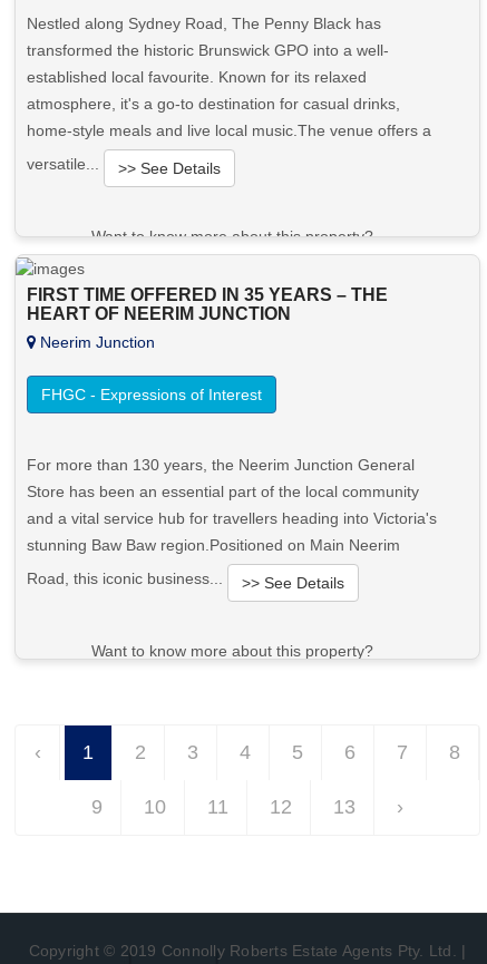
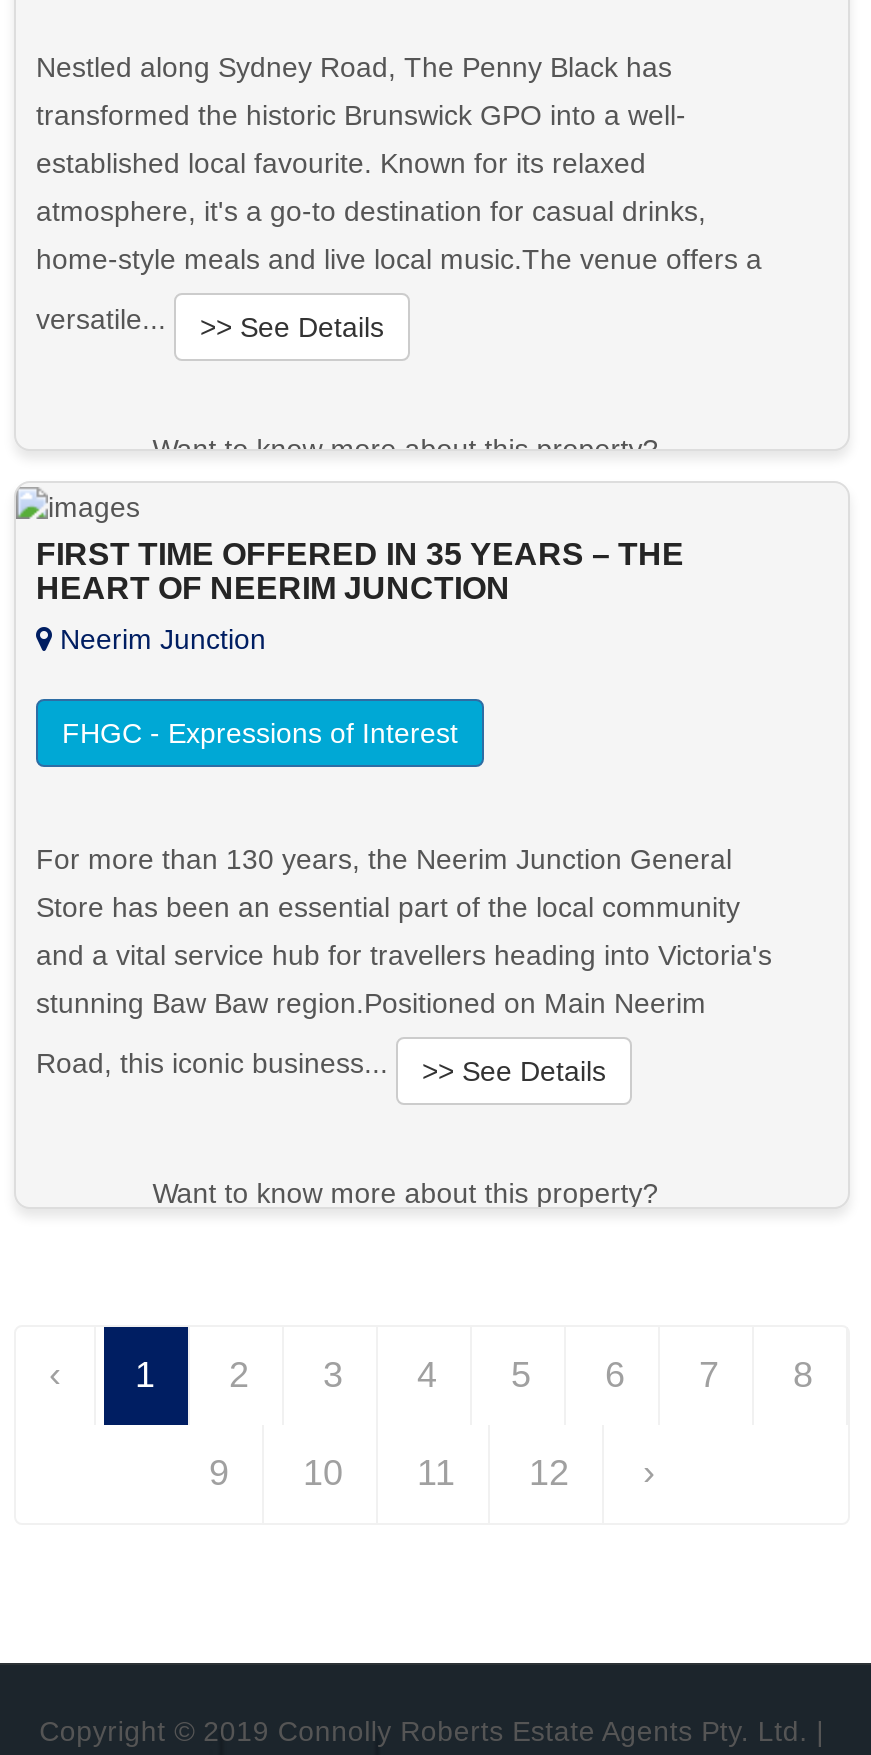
[333,795,355,818] 13 -> none

